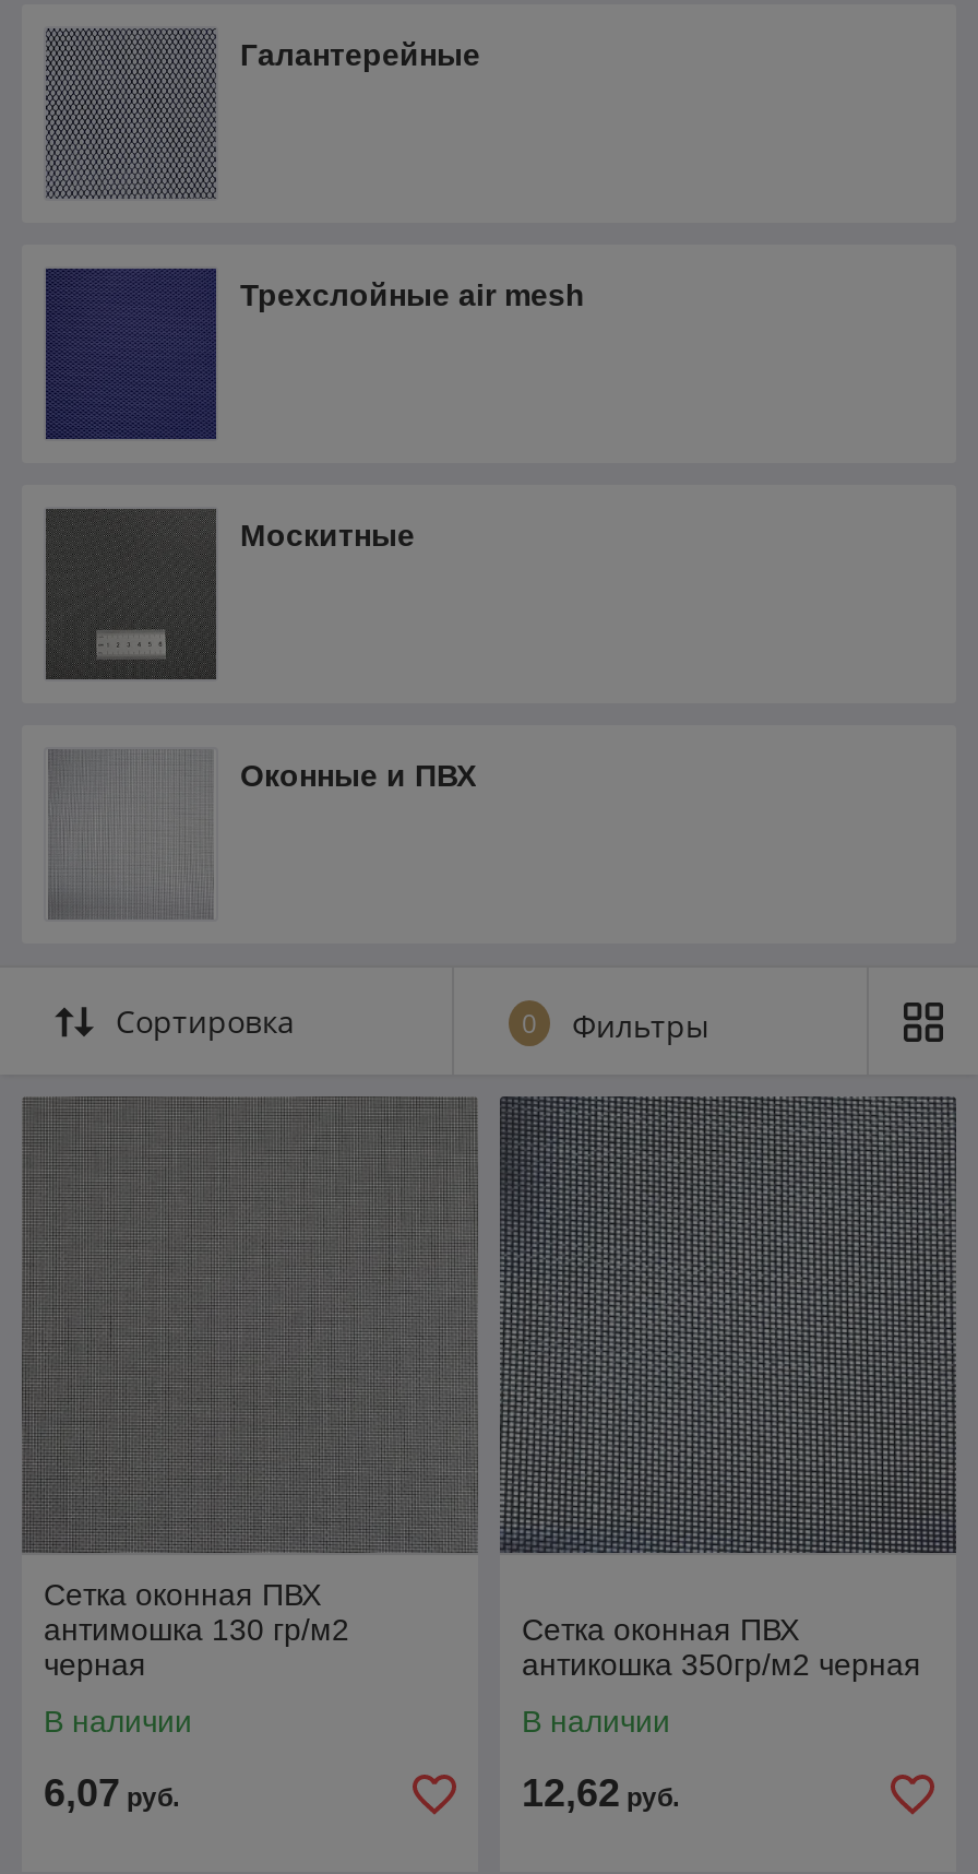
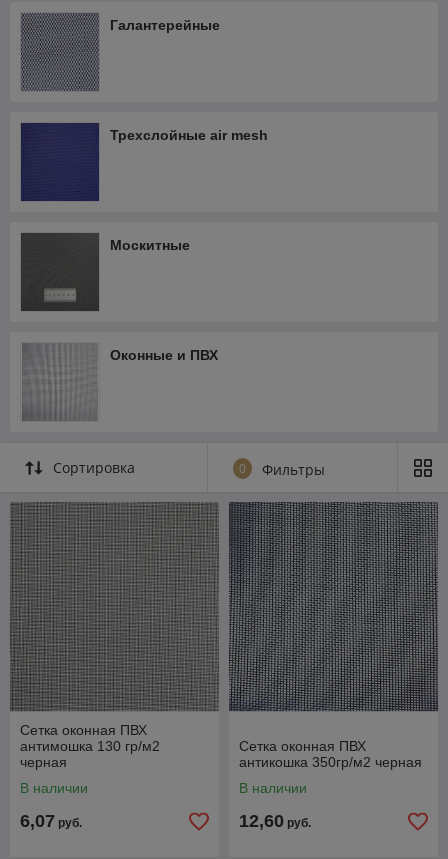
[522,1771,679,1815] 12,62 руб. -> [239,811,311,831] 12,60 руб.

